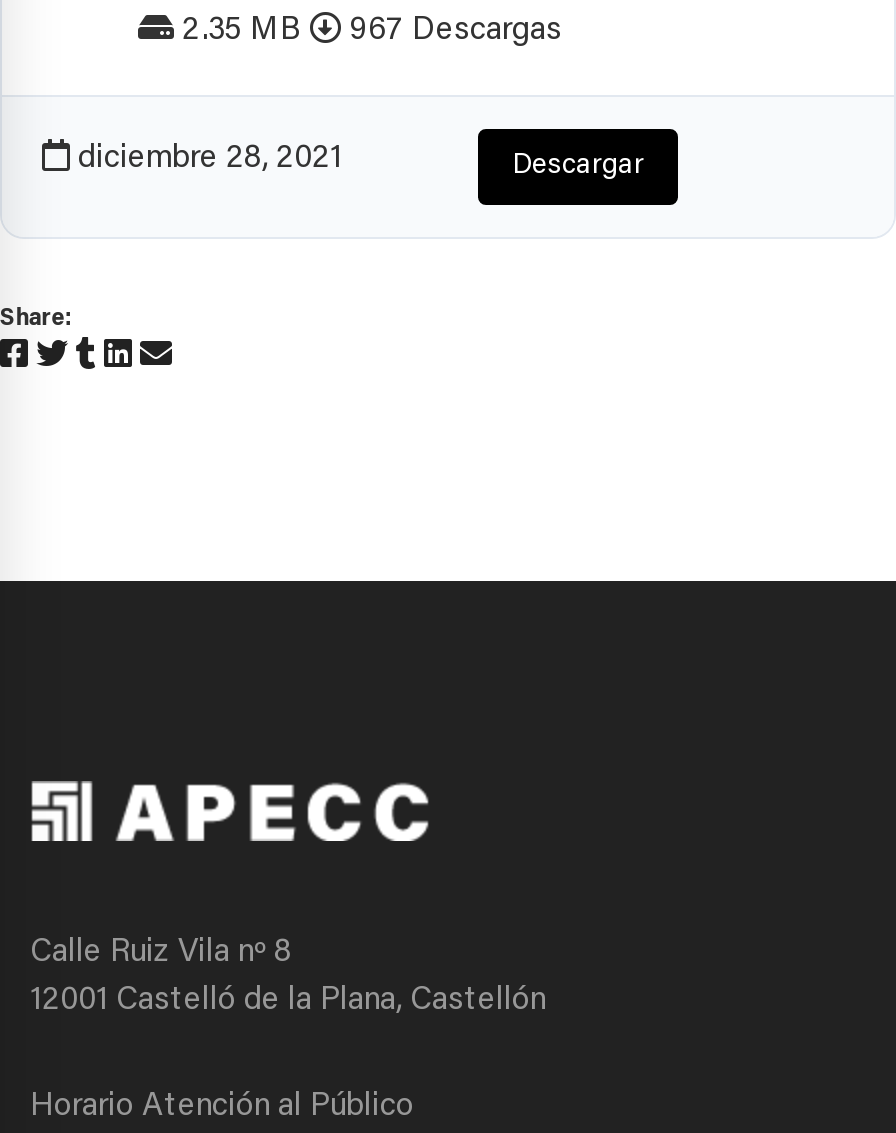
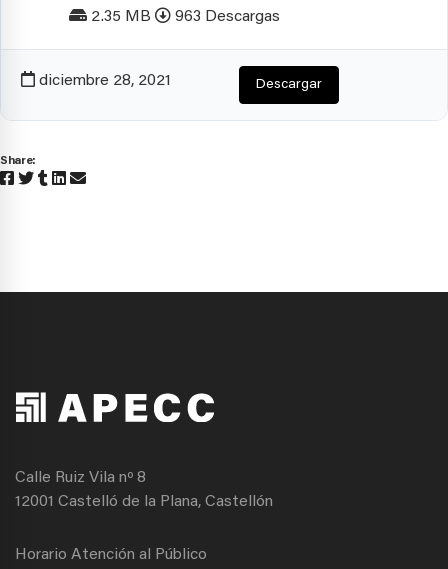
[174,15,562,47] 2.35 MB 967 Descargas -> [87,9,280,25] 2.35 MB 963 Descargas

